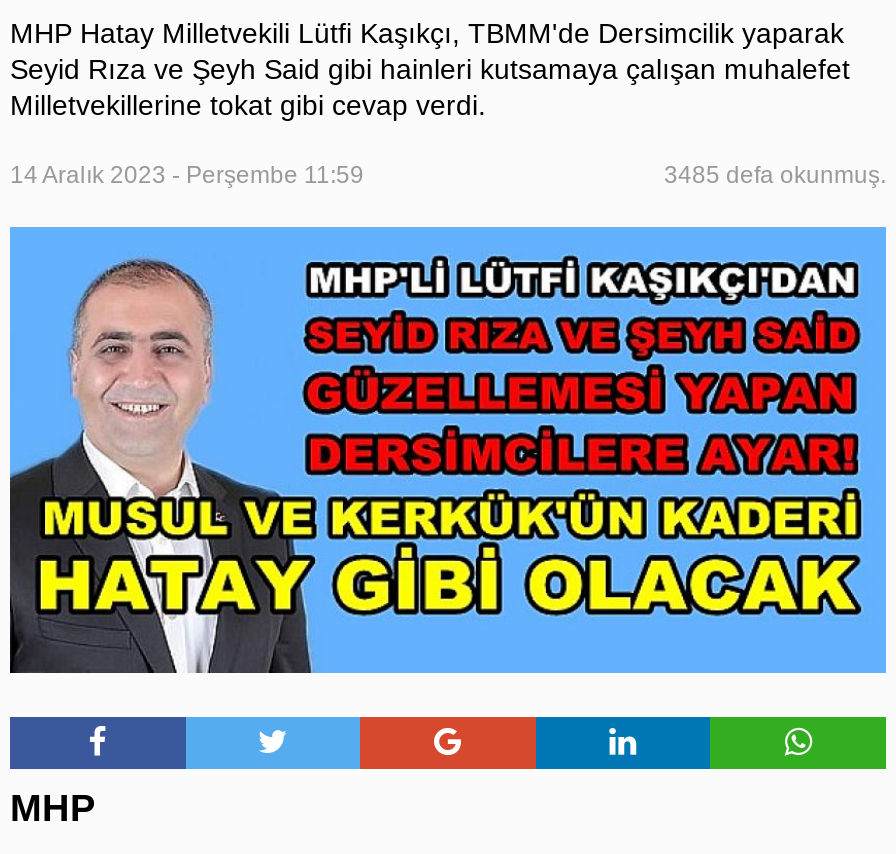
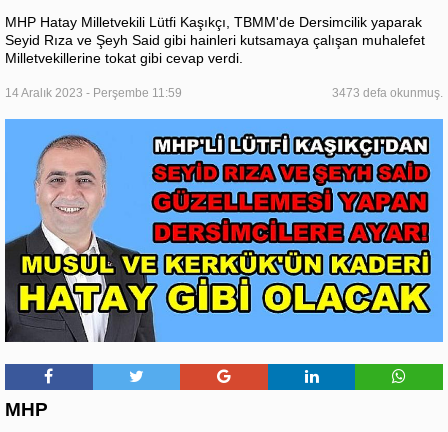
[664,160,886,188] 3485 defa okunmuş. -> [332,86,443,100] 3473 defa okunmuş.

